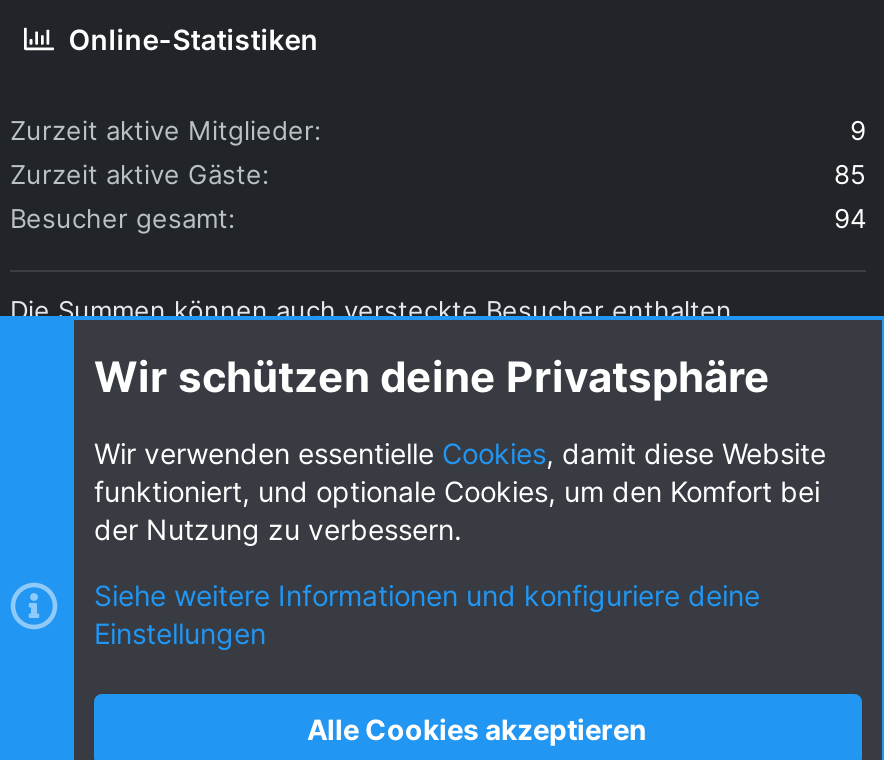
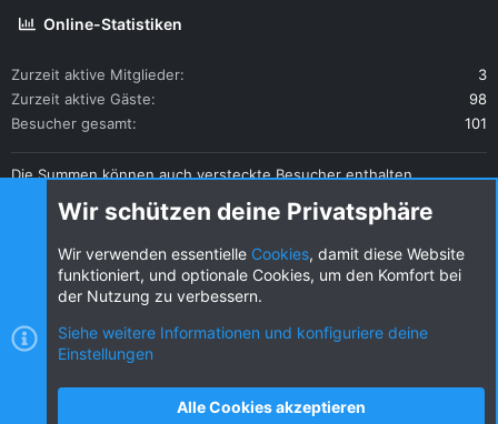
[850,114,866,146] 9 -> [478,65,487,83] 3
[834,158,866,190] 85 -> [469,90,487,108] 98
[834,202,866,234] 94 -> [465,114,487,132] 101

